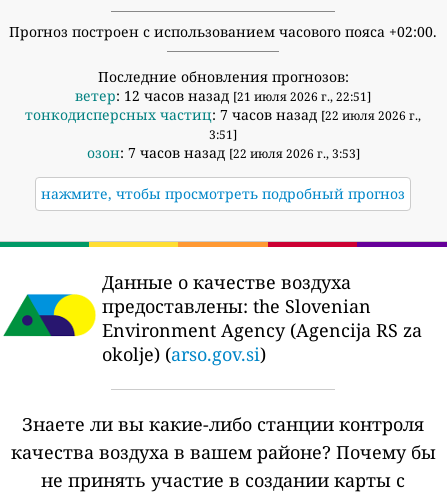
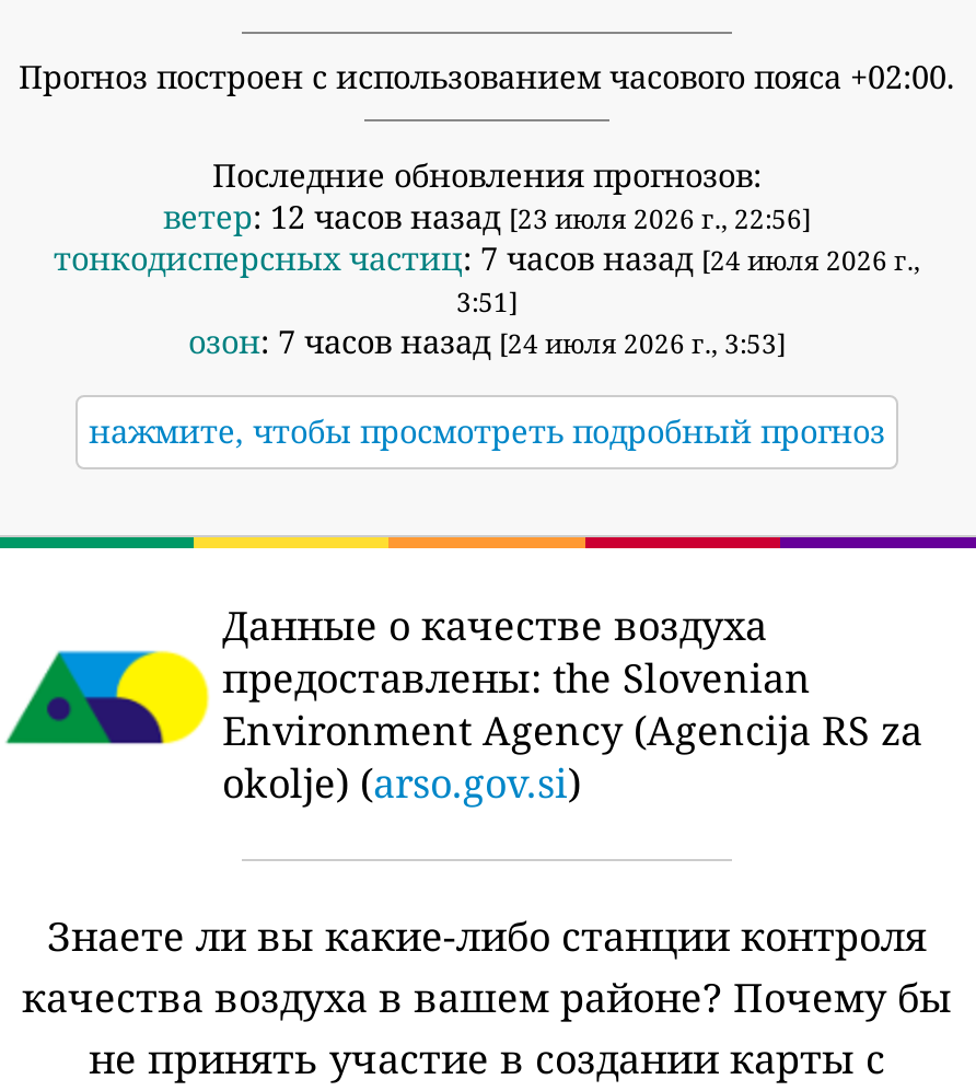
[75,86,371,105] ветер: 12 часов назад [21 июля 2026 г., 22:51] -> [163,195,811,237] ветер: 12 часов назад [23 июля 2026 г., 22:56]
[25,105,421,124] тонкодисперсных частиц: 7 часов назад [22 июля 2026 г., -> [54,237,920,278] тонкодисперсных частиц: 7 часов назад [24 июля 2026 г.,
[86,143,359,162] озон: 7 часов назад [22 июля 2026 г., 3:53] -> [188,320,786,362] озон: 7 часов назад [24 июля 2026 г., 3:53]

